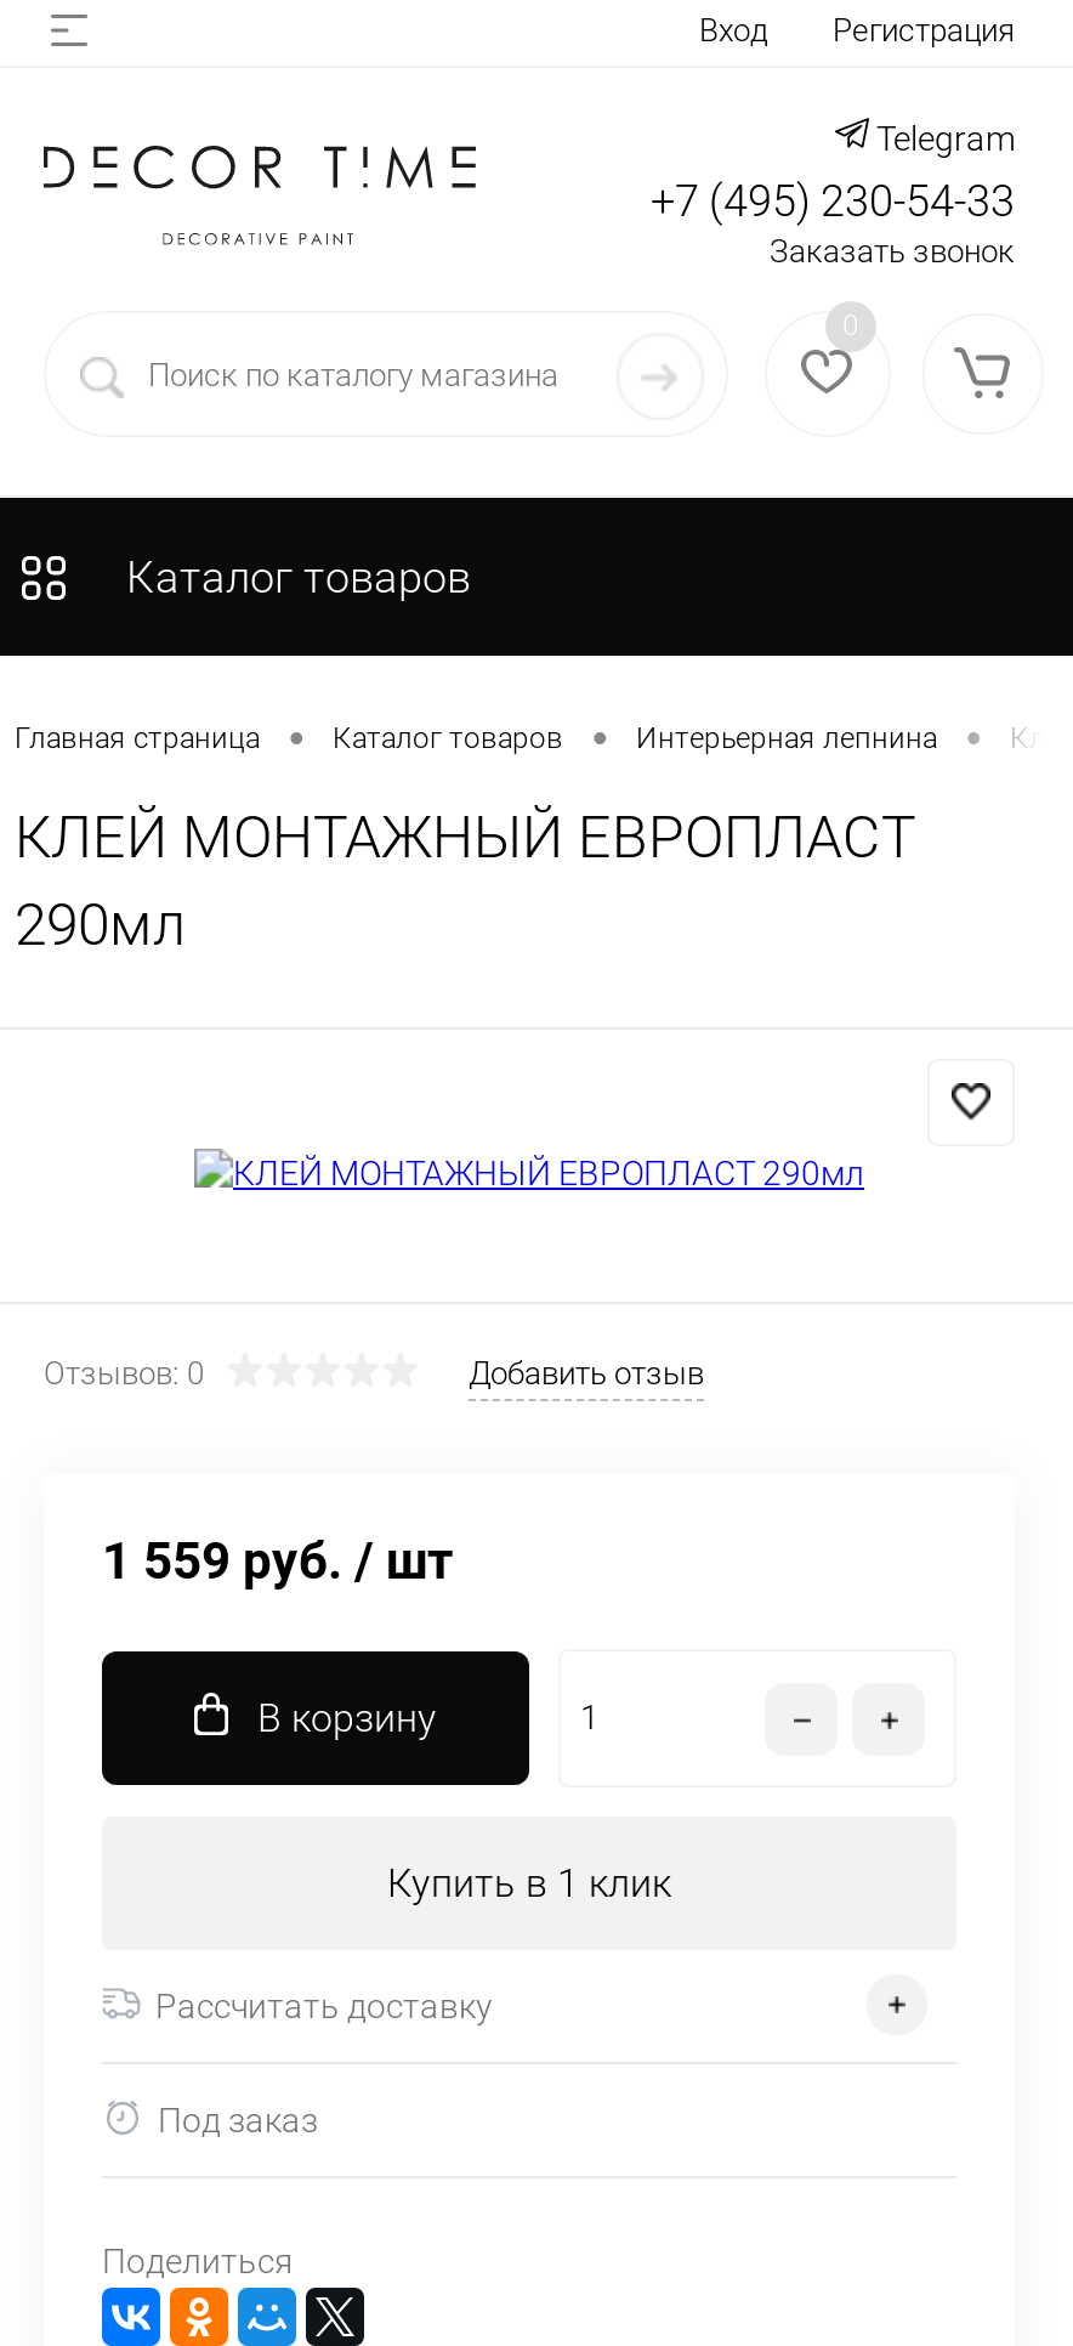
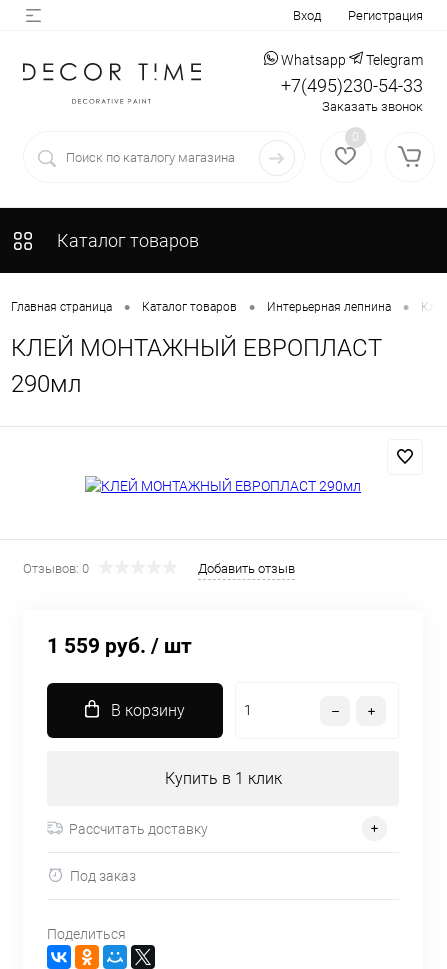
none -> [281,52,346,68] Whatsapp
[651,174,1015,225] +7 (495) 230-54-33 -> [281,75,423,96] +7(495)230-54-33

